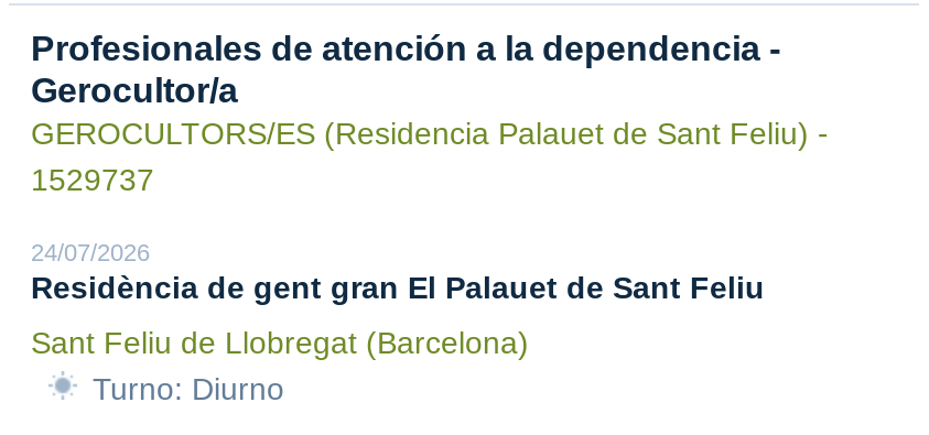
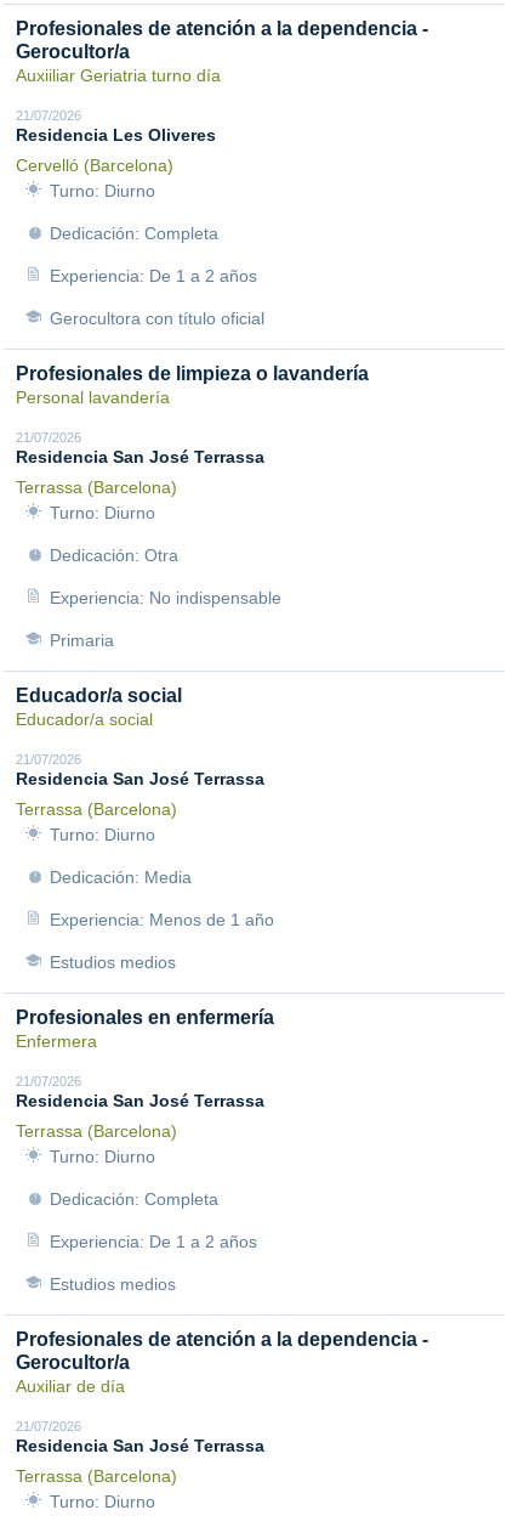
[31,116,829,360] GEROCULTORS/ES (Residencia Palauet de Sant Feliu) - | 1529737 | 24/07/2026 | Residència de gent gran El Palauet de Sant Feliu | Sant Feliu de Llobregat (Barcelona) -> [16,66,428,1486] Auxiiliar Geriatria turno día | 21/07/2026 | Residencia Les Oliveres | Cervelló (Barcelona) | Turno: Diurno | Dedicación: Completa | Experiencia: De 1 a 2 años | Gerocultora con título oficial | Profesionales de limpieza o lavandería | Personal lavandería | 21/07/2026 | Residencia San José Terrassa | Terrassa (Barcelona) | Turno: Diurno | Dedicación: Otra | Experiencia: No indispensable | Primaria | Educador/a social | Educador/a social | 21/07/2026 | Residencia San José Terrassa | Terrassa (Barcelona) | Turno: Diurno | Dedicación: Media | Experiencia: Menos de 1 año | Estudios medios | Profesionales en enfermería | Enfermera | 21/07/2026 | Residencia San José Terrassa | Terrassa (Barcelona) | Turno: Diurno | Dedicación: Completa | Experiencia: De 1 a 2 años | Estudios medios | Profesionales de atención a la dependencia - | Gerocultor/a | Auxiliar de día | 21/07/2026 | Residencia San José Terrassa | Terrassa (Barcelona)

